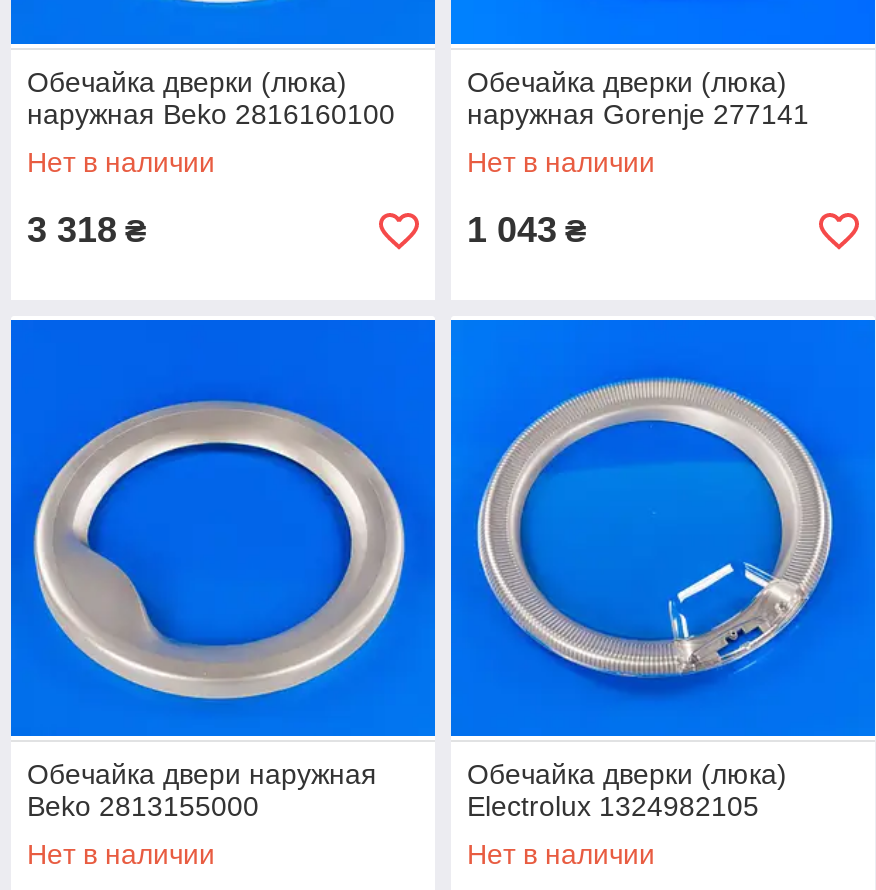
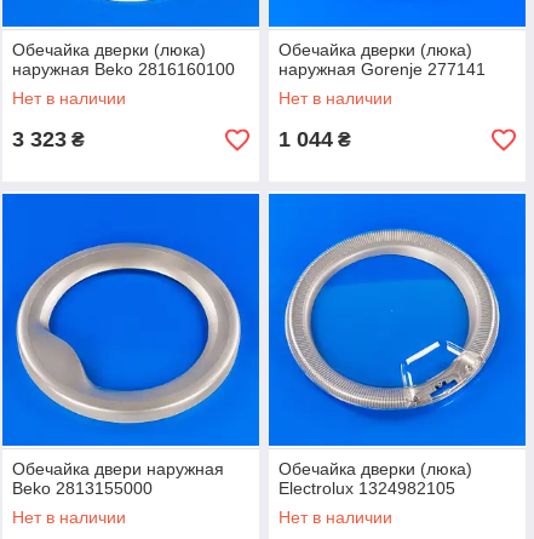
[27,210,147,250] 3 318 ₴ -> [12,127,85,151] 3 323 ₴
[467,210,587,250] 1 043 ₴ -> [279,127,351,151] 1 044 ₴

